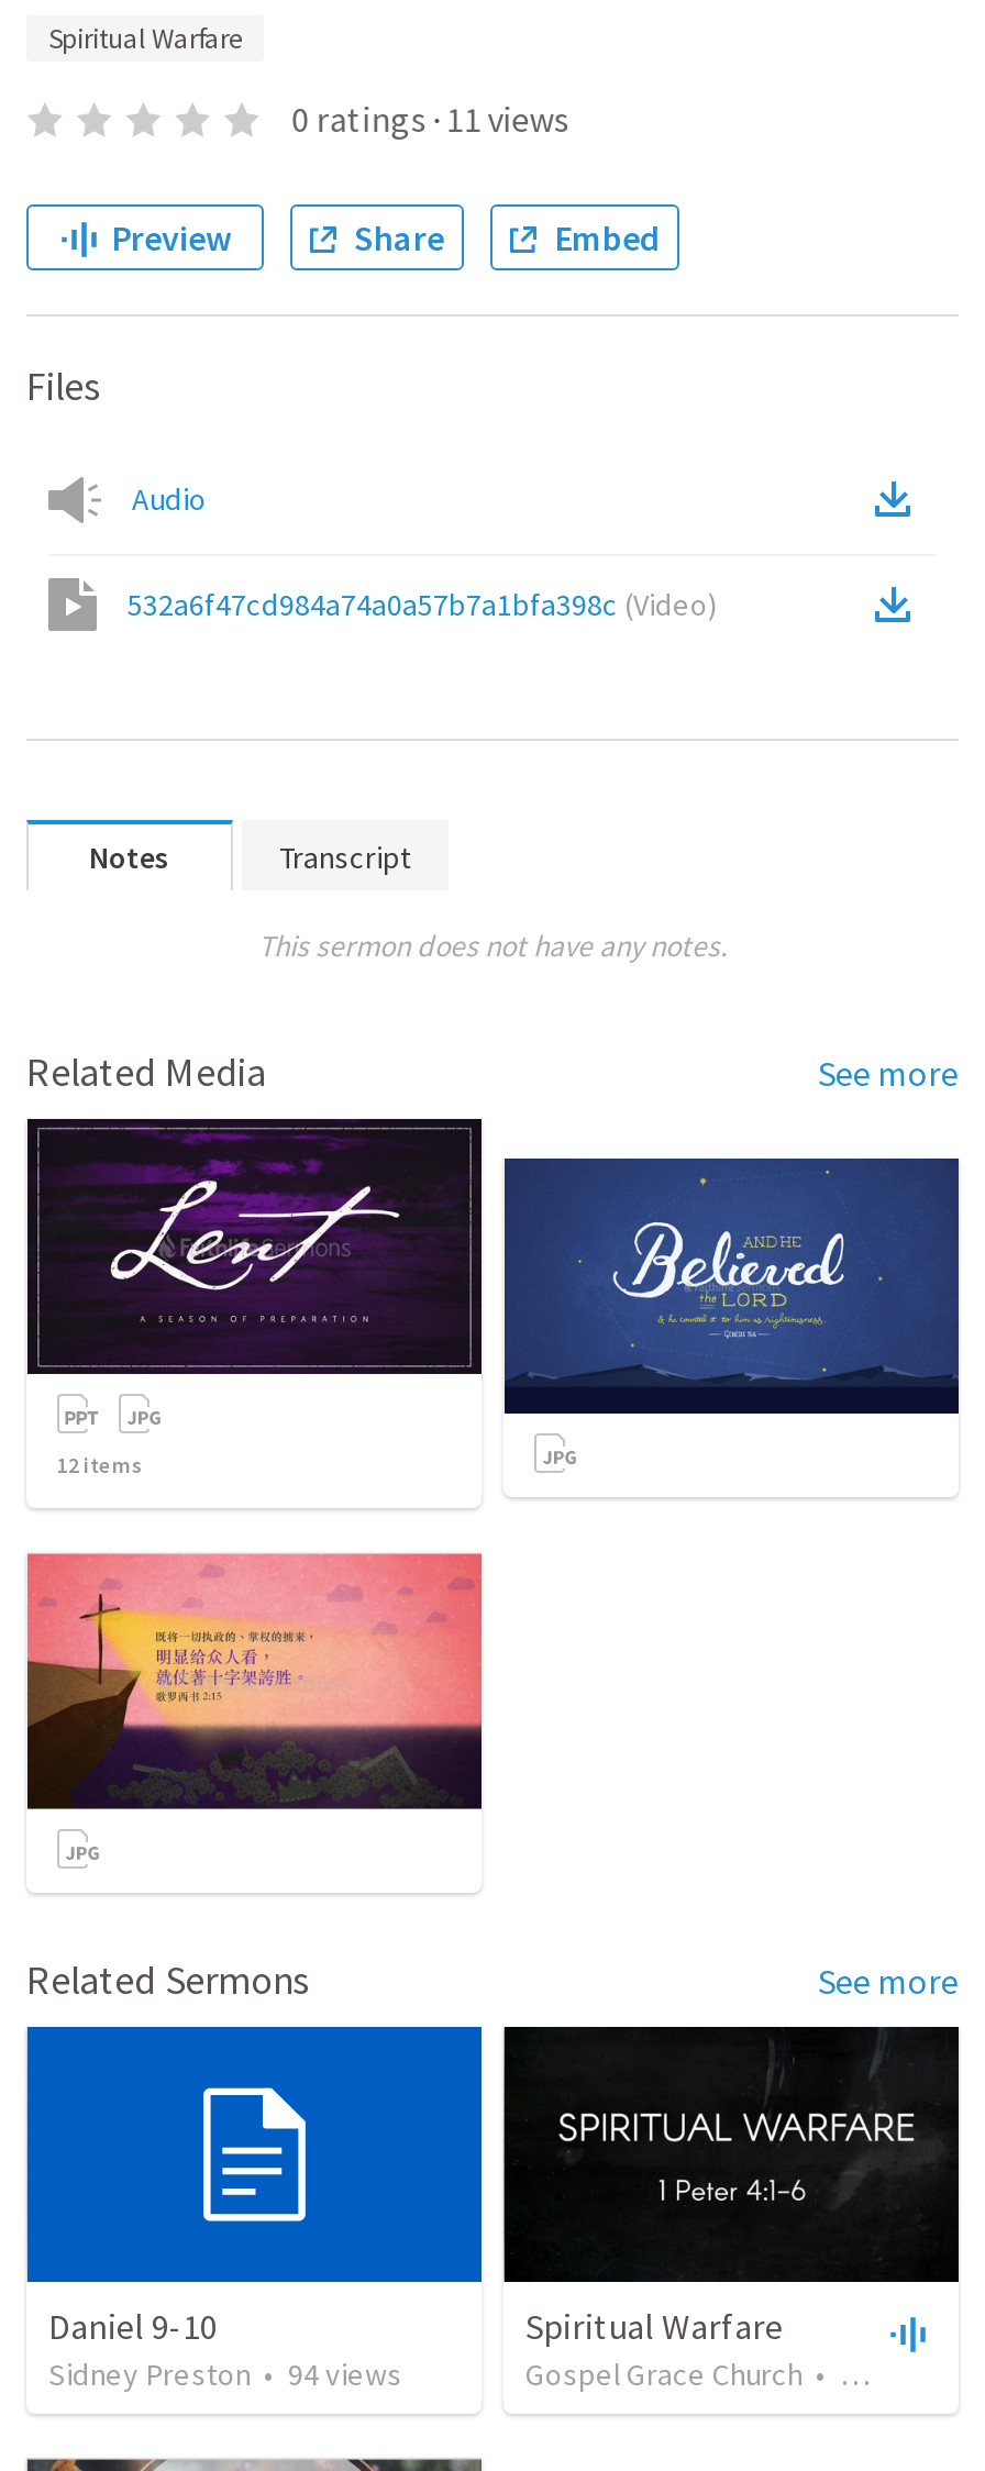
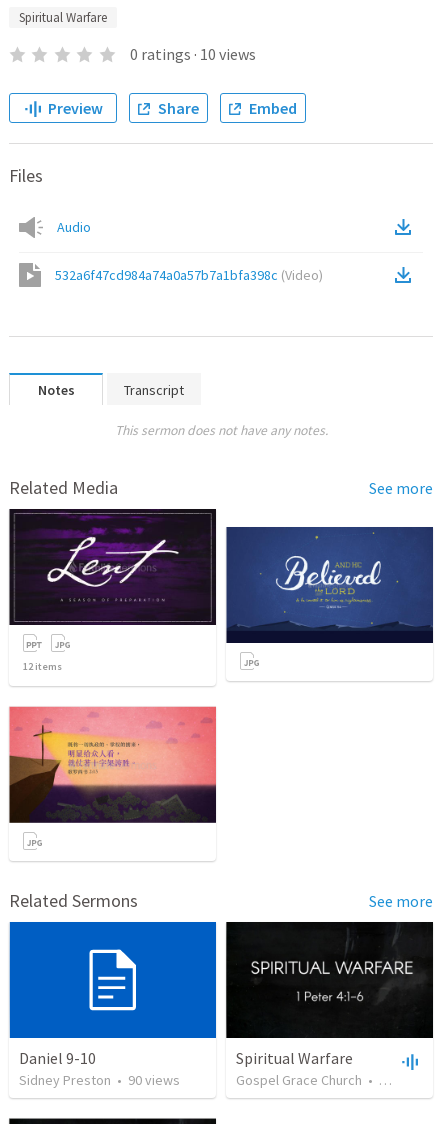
[292,97,569,141] 0 ratings · 11 views -> [130,44,256,64] 0 ratings · 10 views
[48,2355,402,2395] Sidney Preston • 94 views -> [19,1071,180,1089] Sidney Preston • 90 views

